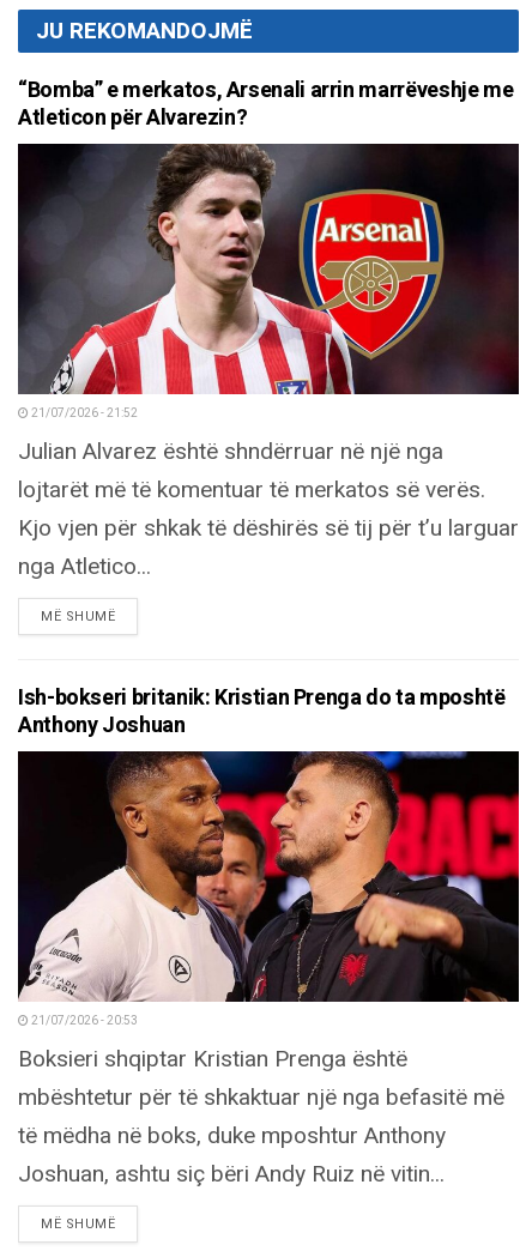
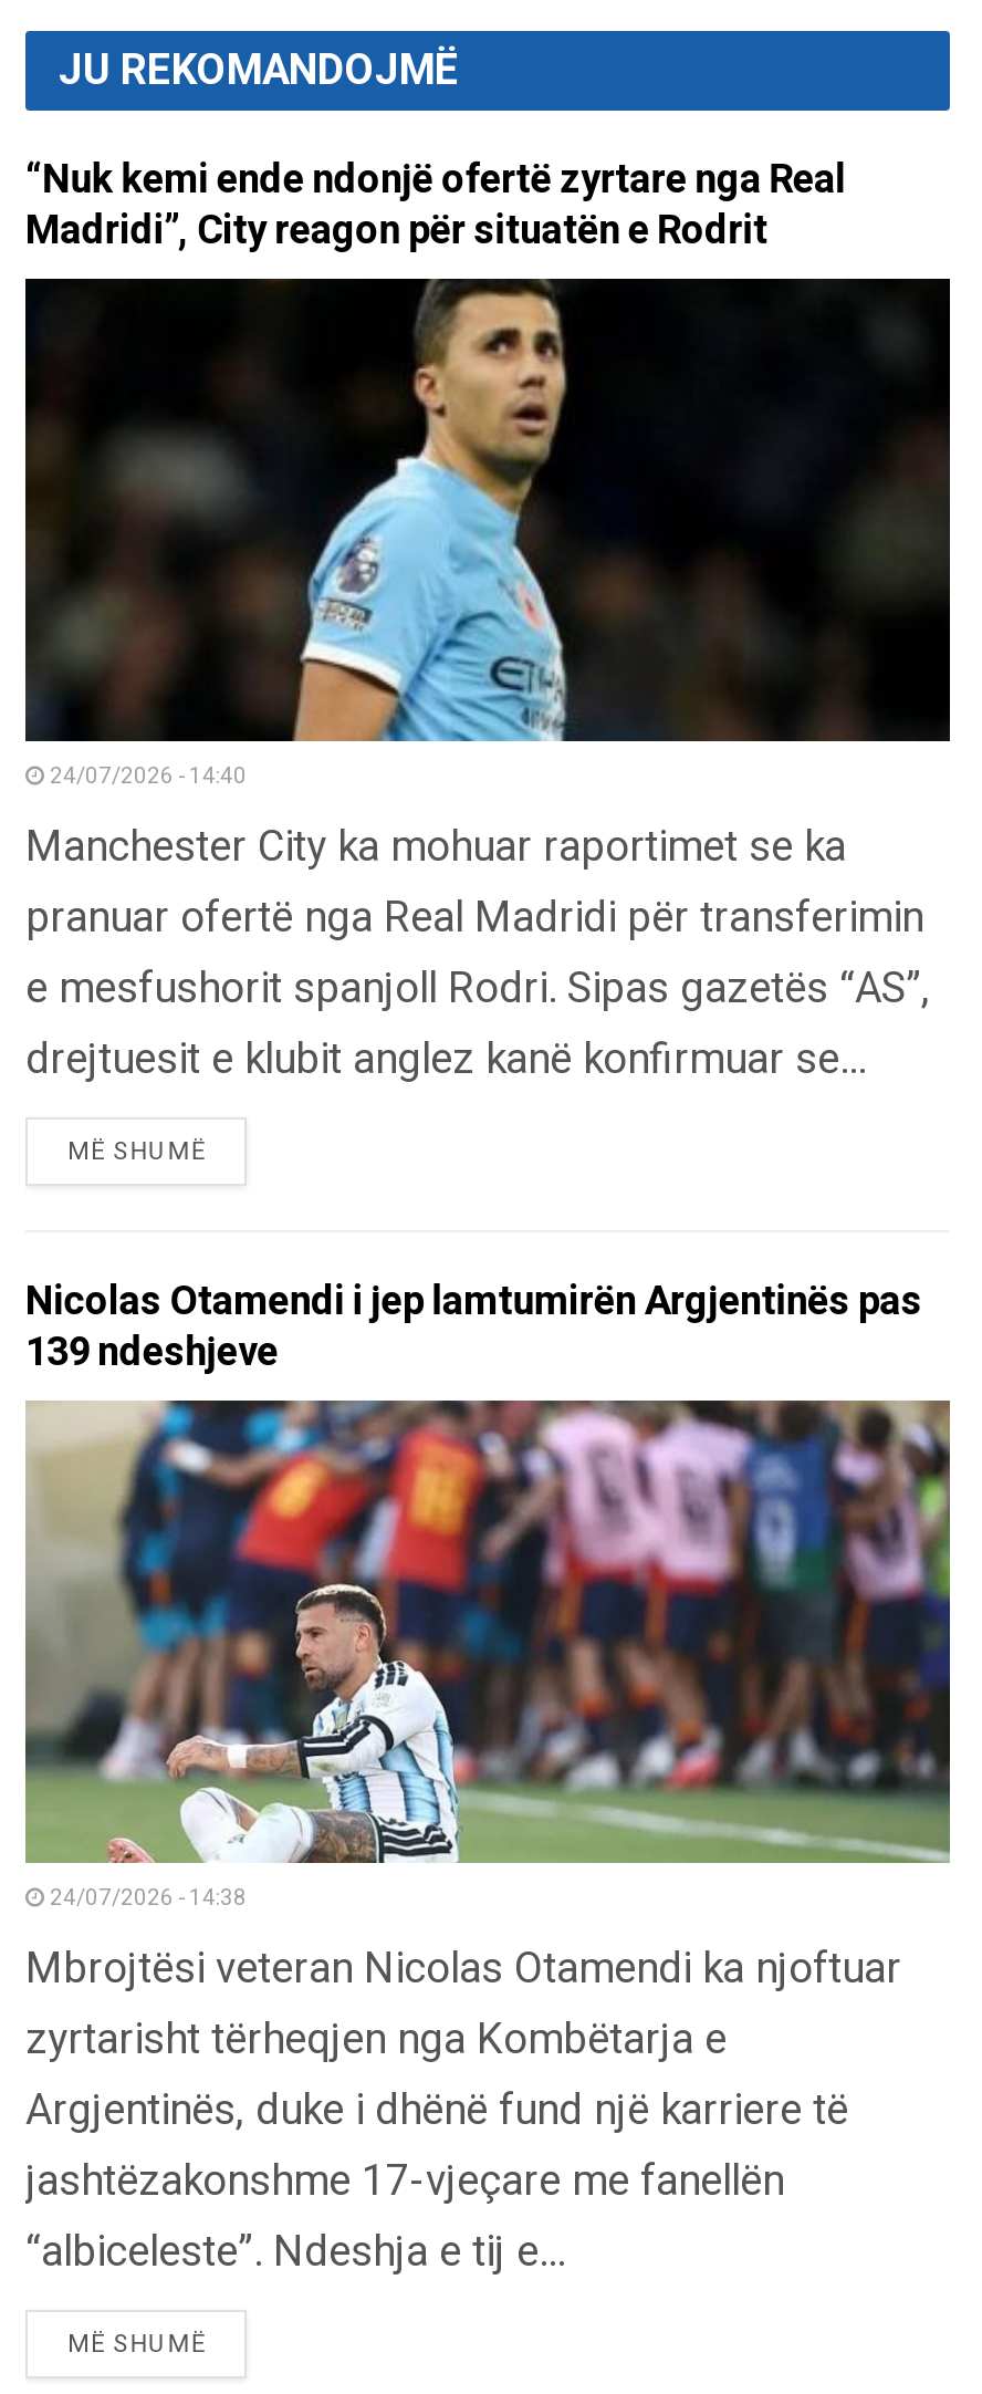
[18,75,513,135] “Bomba” e merkatos, Arsenali arrin marrëveshje me | Atleticon për Alvarezin? -> [25,150,846,261] “Nuk kemi ende ndonjë ofertë zyrtare nga Real | Madridi”, City reagon për situatën e Rodrit
[18,143,519,584] [image] | 21/07/2026 - 21:52 | Julian Alvarez është shndërruar në një nga | lojtarët më të komentuar të merkatos së verës. | Kjo vjen për shkak të dëshirës së tij për t’u larguar | nga Atletico... -> [25,275,950,1091] [image] | 24/07/2026 - 14:40 | Manchester City ka mohuar raportimet se ka | pranuar ofertë nga Real Madridi për transferimin | e mesfushorit spanjoll Rodri. Sipas gazetës “AS”, | drejtuesit e klubit anglez kanë konfirmuar se...
[18,682,505,742] Ish-bokseri britanik: Kristian Prenga do ta mposhtë | Anthony Joshuan -> [25,1272,922,1383] Nicolas Otamendi i jep lamtumirën Argjentinës pas | 139 ndeshjeve
[17,750,520,1192] [image] | 21/07/2026 - 20:53 | Boksieri shqiptar Kristian Prenga është | mbështetur për të shkaktuar një nga befasitë më | të mëdha në boks, duke mposhtur Anthony | Joshuan, ashtu siç bëri Andy Ruiz në vitin... -> [23,1419,952,2283] [image] | 24/07/2026 - 14:38 | Mbrojtësi veteran Nicolas Otamendi ka njoftuar | zyrtarisht tërheqjen nga Kombëtarja e | Argjentinës, duke i dhënë fund një karriere të | jashtëzakonshme 17-vjeçare me fanellën | “albiceleste”. Ndeshja e tij e...

